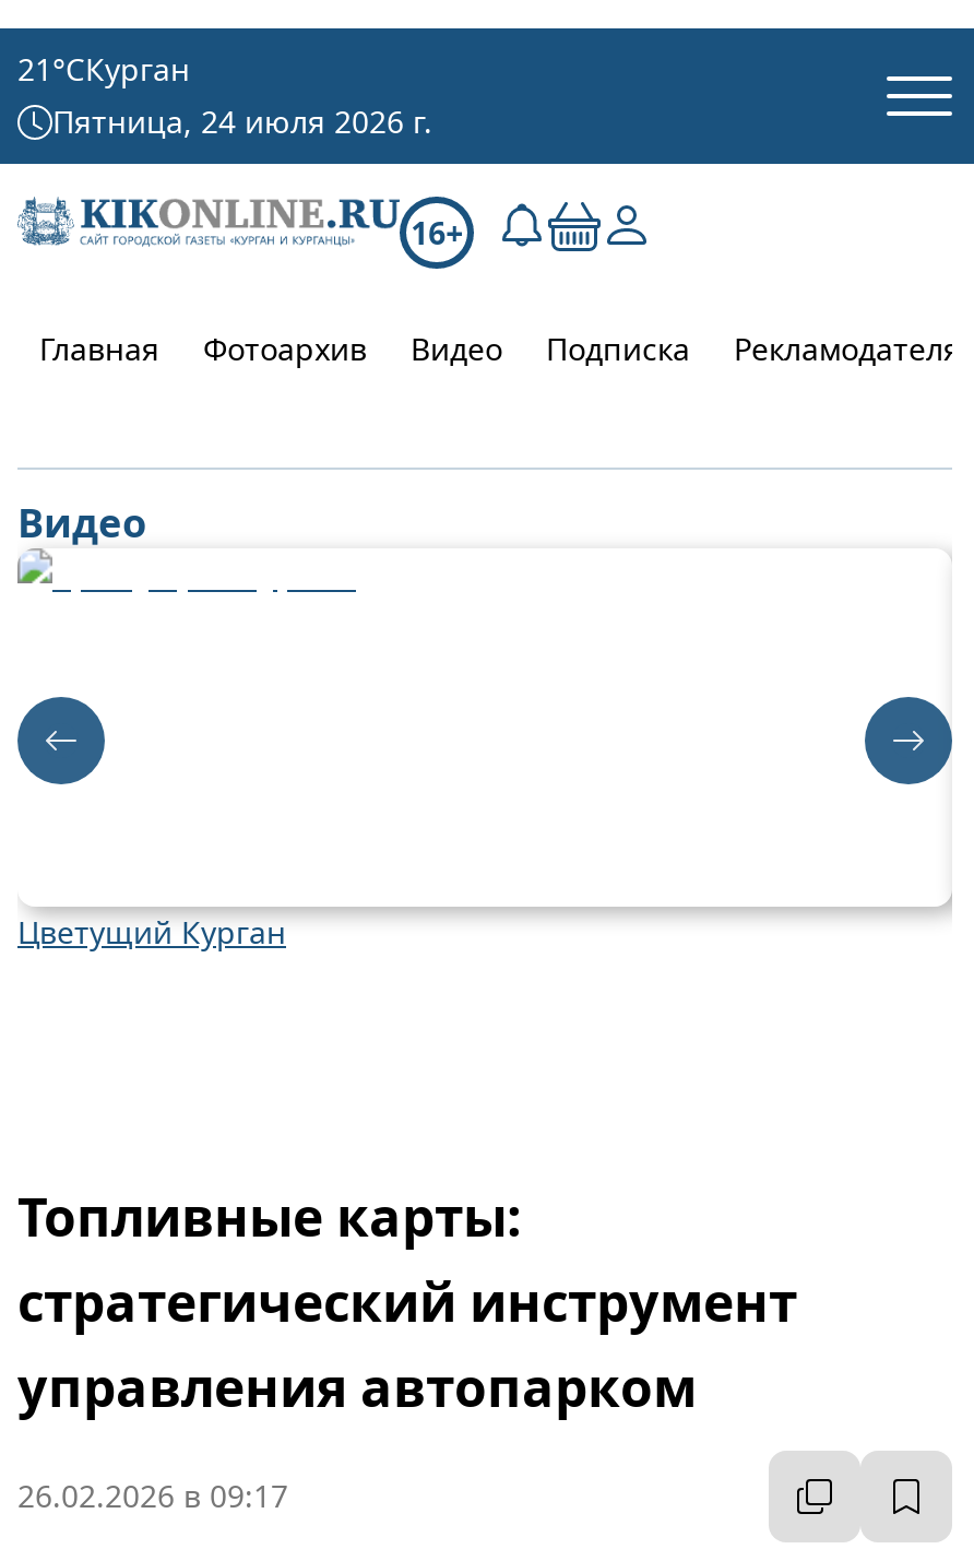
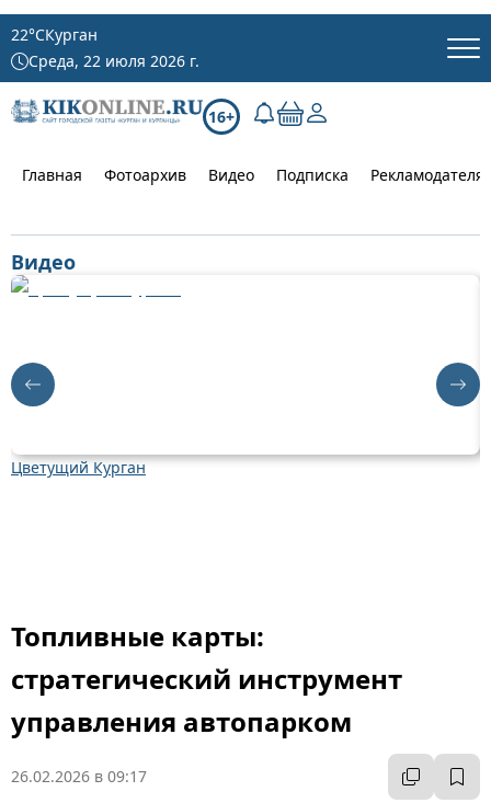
[17,48,190,90] 21 °CКурган -> [11,24,98,45] 22 °CКурган
[52,100,432,142] Пятница, 24 июля 2026 г. -> [28,50,199,71] Среда, 22 июля 2026 г.
[15,695,107,811] [image] -> [10,349,56,408] [image]
[863,695,954,811] [image] -> [435,349,481,408] [image]

